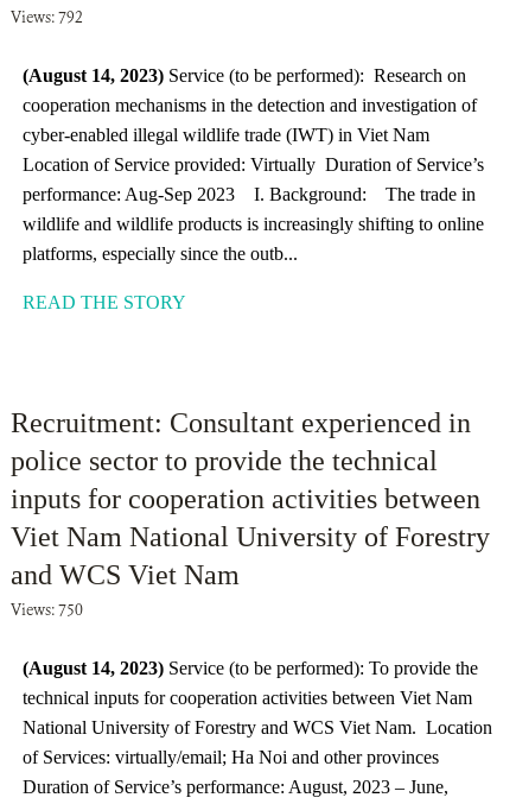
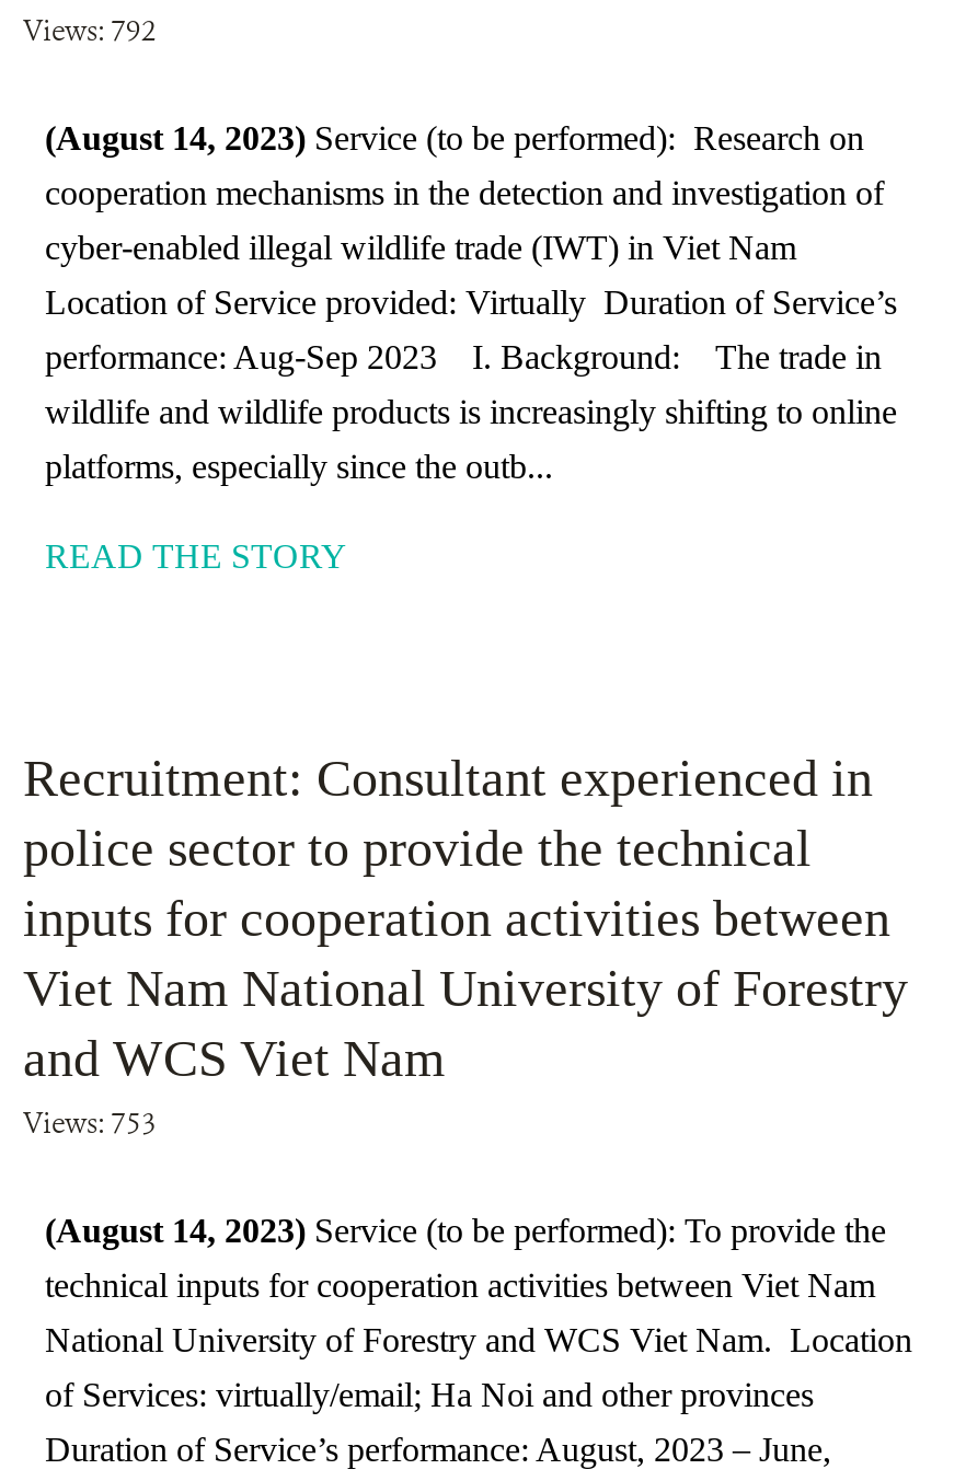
[11,600,83,620] Views: 750 -> [23,1104,157,1142] Views: 753

